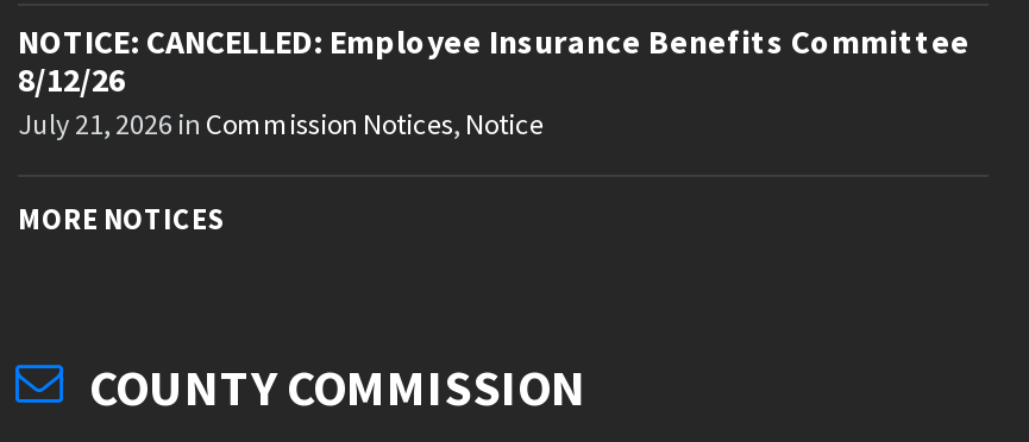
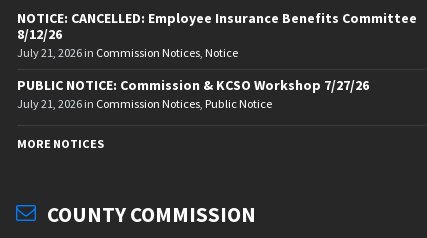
none -> [17,76,369,111] PUBLIC NOTICE: Commission & KCSO Workshop 7/27/26 | July 21, 2026 in Commission Notices, Public Notice

